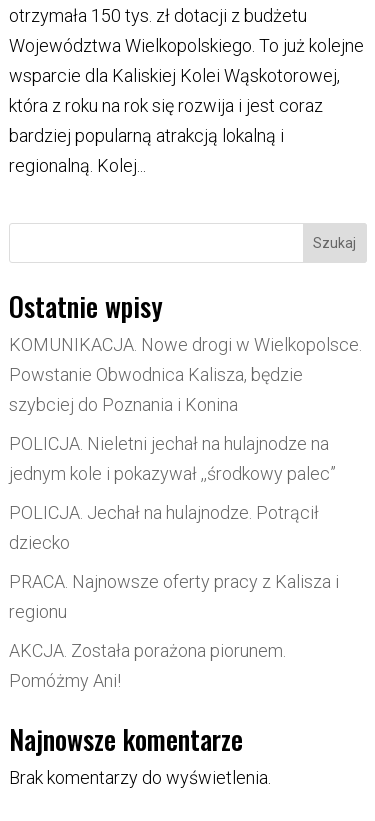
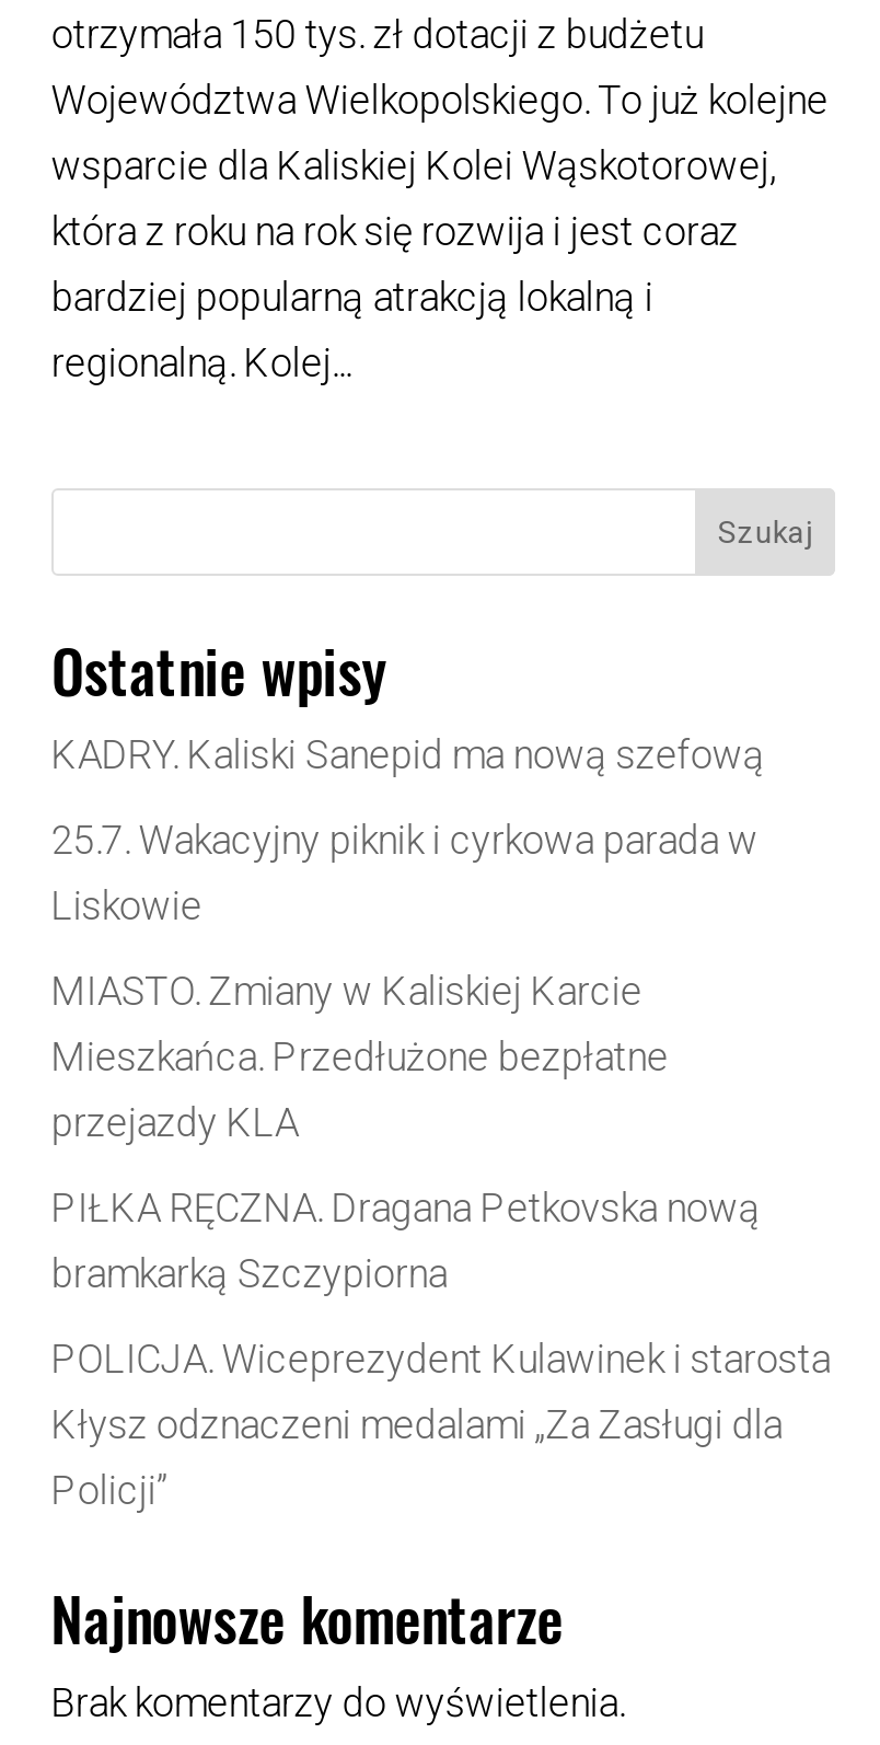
[9,334,362,415] KOMUNIKACJA. Nowe drogi w Wielkopolsce. | Powstanie Obwodnica Kalisza, będzie | szybciej do Poznania i Konina -> [51,732,765,778] KADRY. Kaliski Sanepid ma nową szefową
[9,433,336,484] POLICJA. Nieletni jechał na hulajnodze na | jednym kole i pokazywał ,,środkowy palec” -> [51,818,758,929] 25.7. Wakacyjny piknik i cyrkowa parada w | Liskowie
[9,502,319,553] POLICJA. Jechał na hulajnodze. Potrącił | dziecko -> [51,969,668,1146] MIASTO. Zmiany w Kaliskiej Karcie | Mieszkańca. Przedłużone bezpłatne | przejazdy KLA
[9,571,339,622] PRACA. Najnowsze oferty pracy z Kalisza i | regionu -> [51,1185,760,1297] PIŁKA RĘCZNA. Dragana Petkovska nową | bramkarką Szczypiorna
[9,640,286,691] AKCJA. Została porażona piorunem. | Pomóżmy Ani! -> [51,1336,830,1514] POLICJA. Wiceprezydent Kulawinek i starosta | Kłysz odznaczeni medalami „Za Zasługi dla | Policji”

